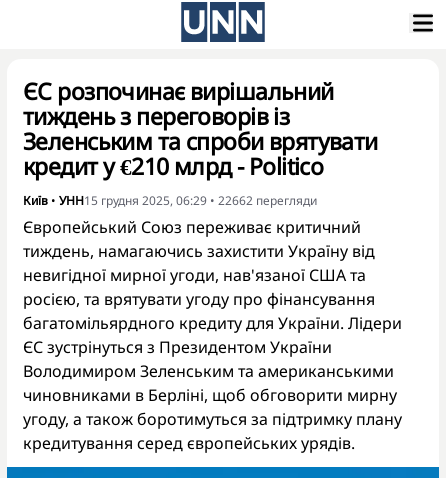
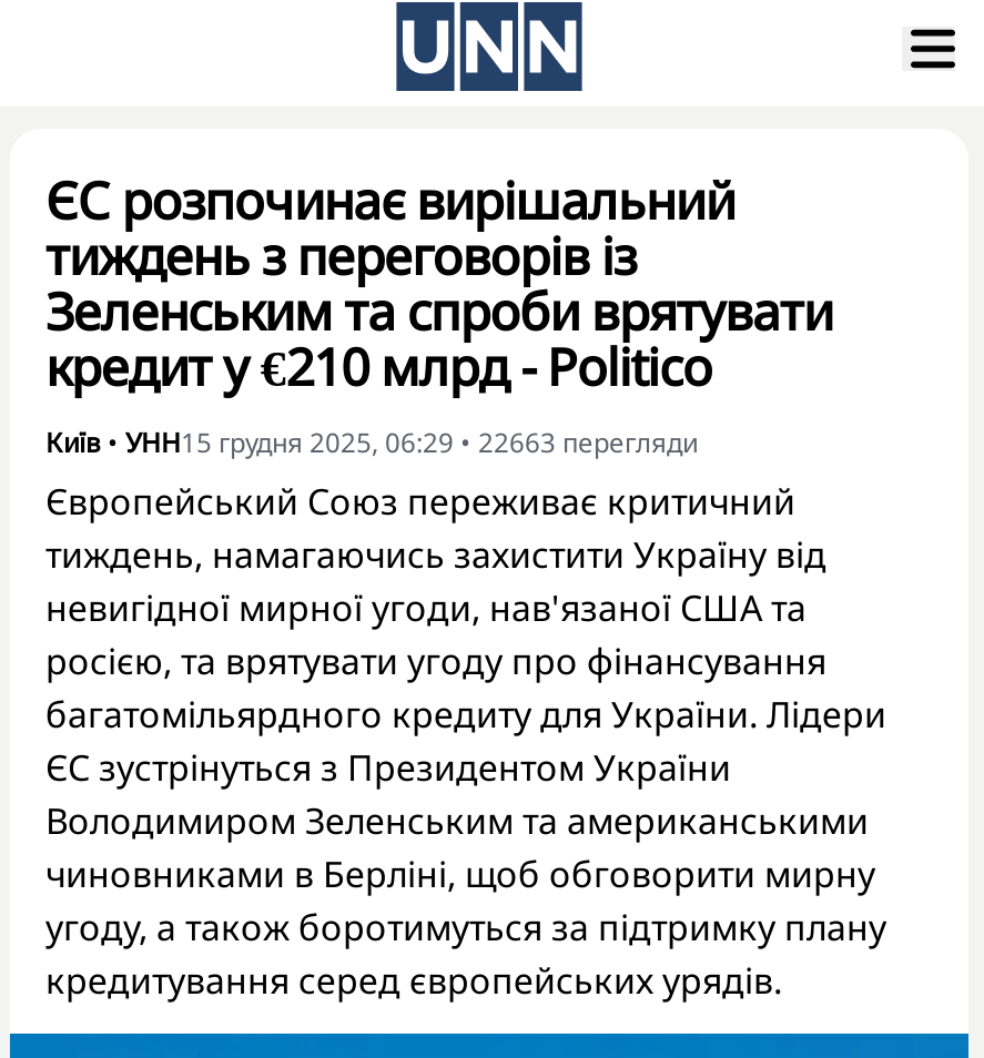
[23,192,317,209] Київ • УНН 15 грудня 2025, 06:29 • 22662 перегляди -> [45,424,698,461] Київ • УНН 15 грудня 2025, 06:29 • 22663 перегляди

